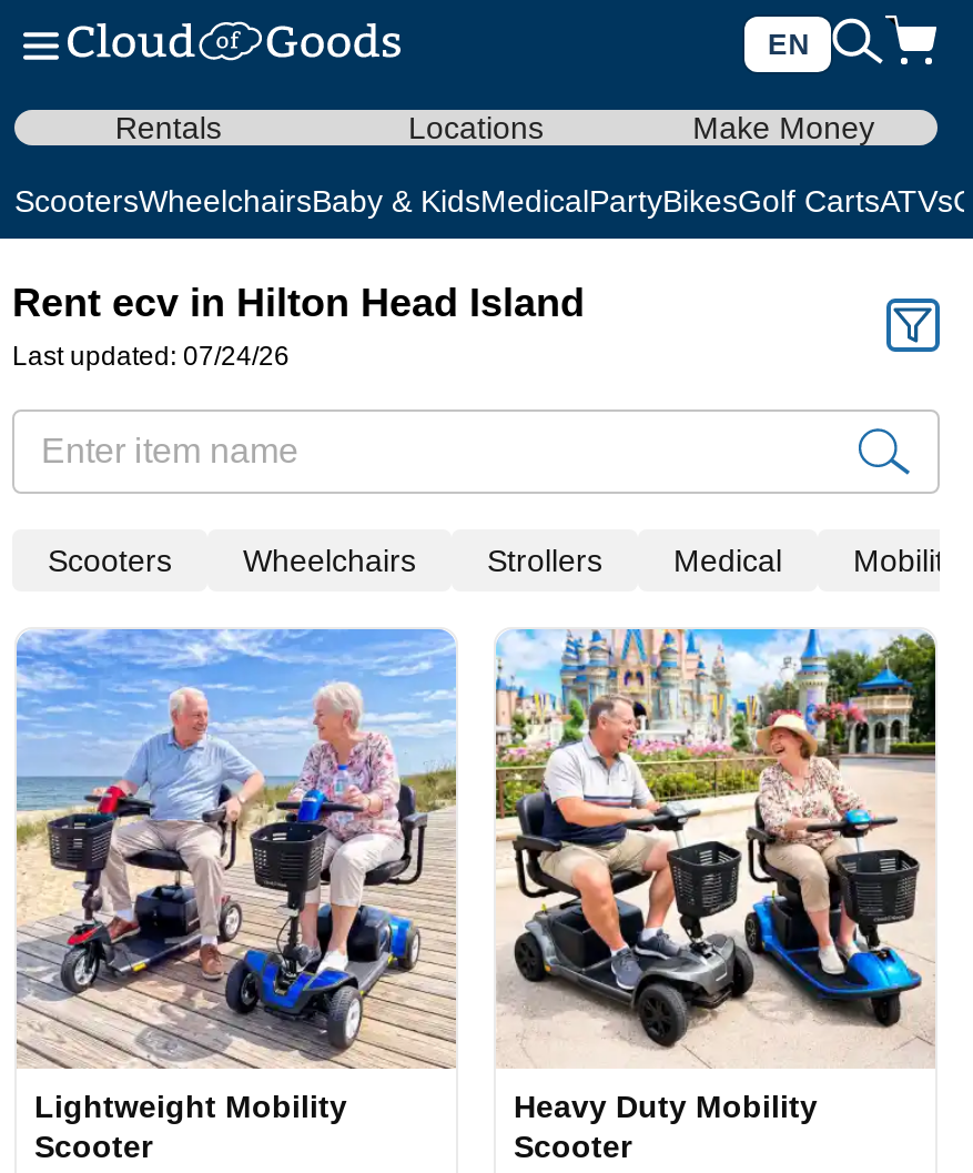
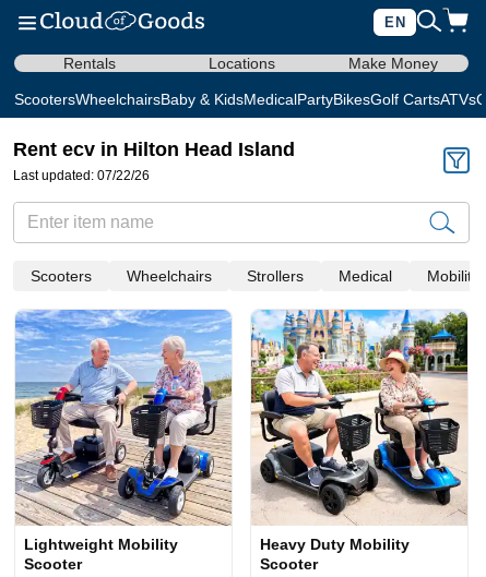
[12,341,290,372] Last updated: 07/24/26 -> [13,168,150,183] Last updated: 07/22/26

